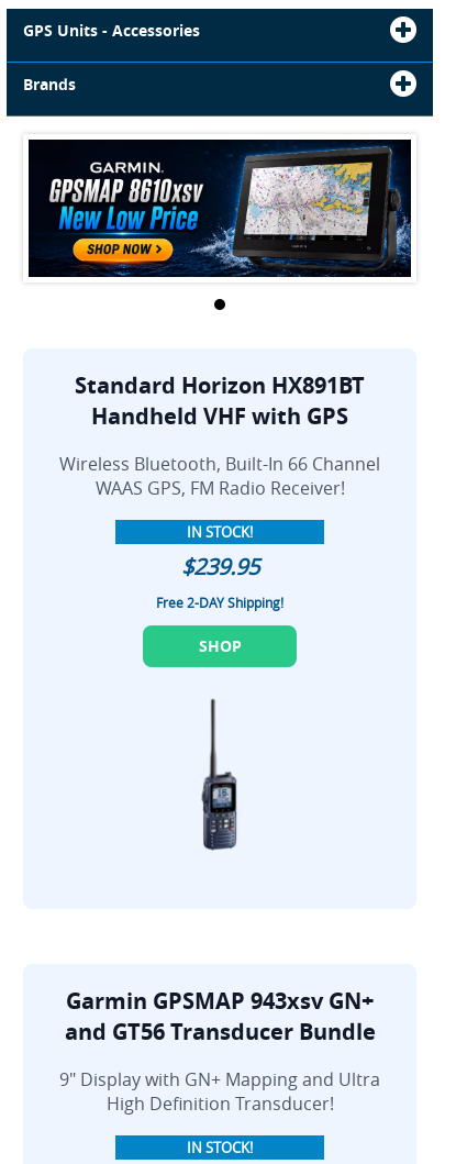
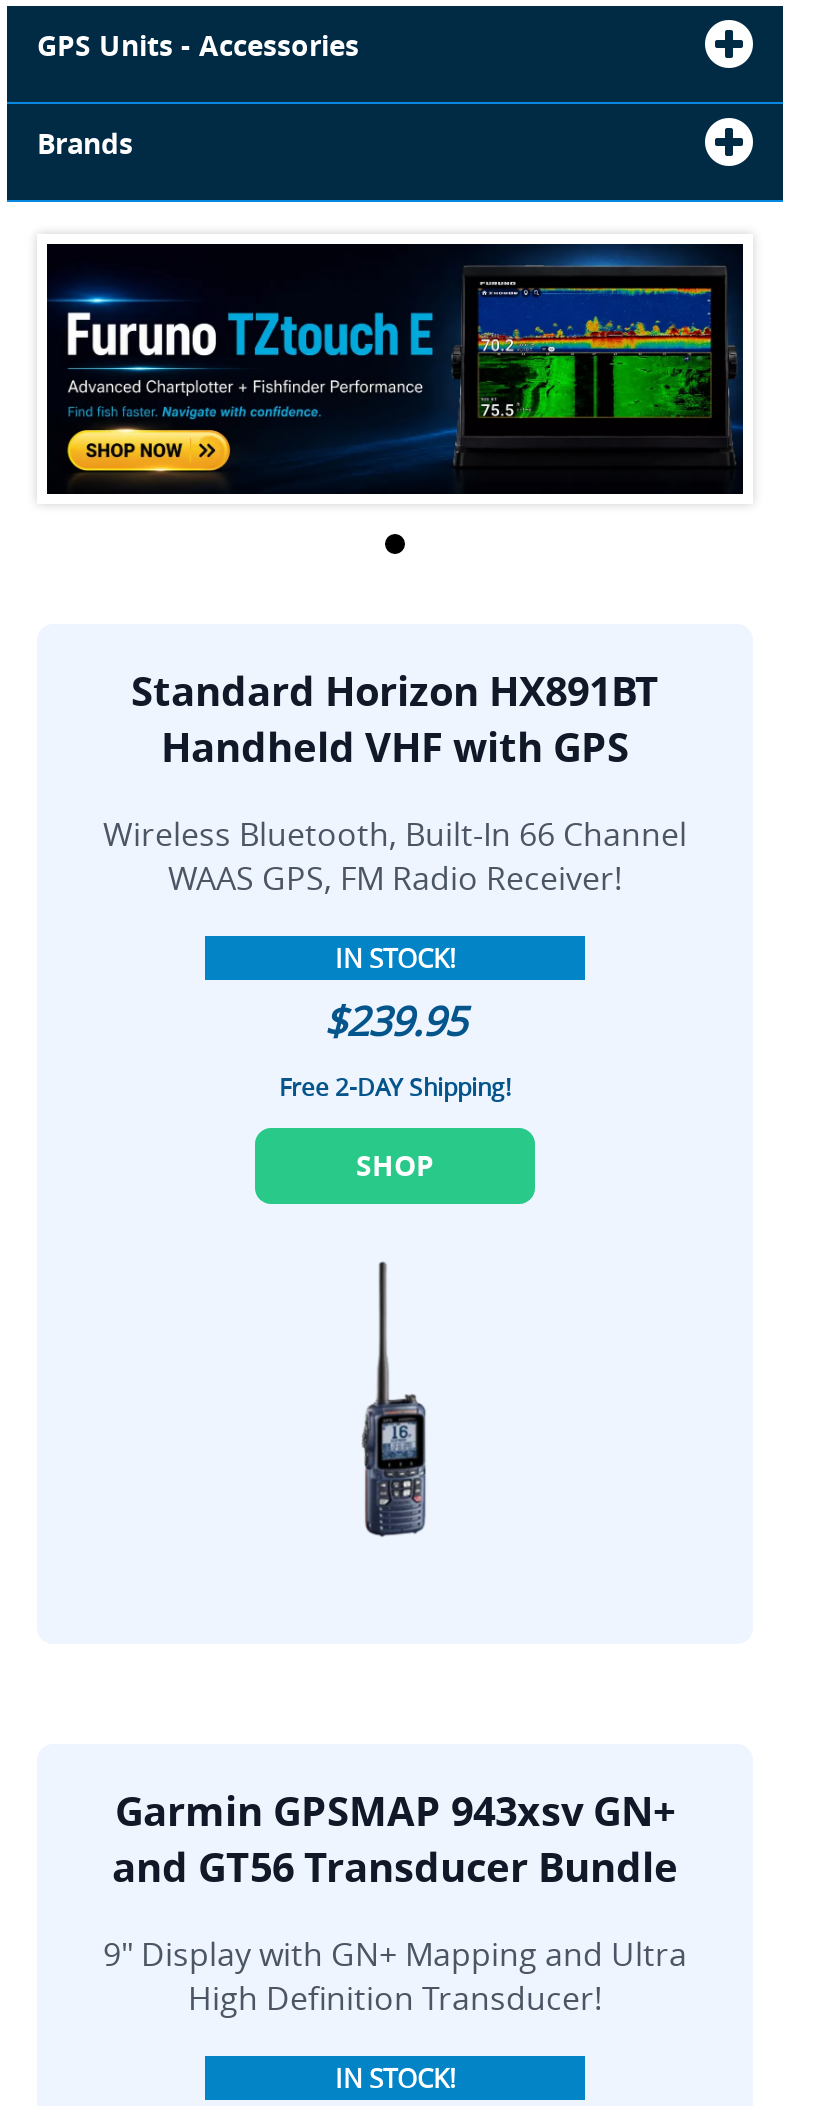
[31,140,411,277] [image] -> [49,244,743,494] [image]

